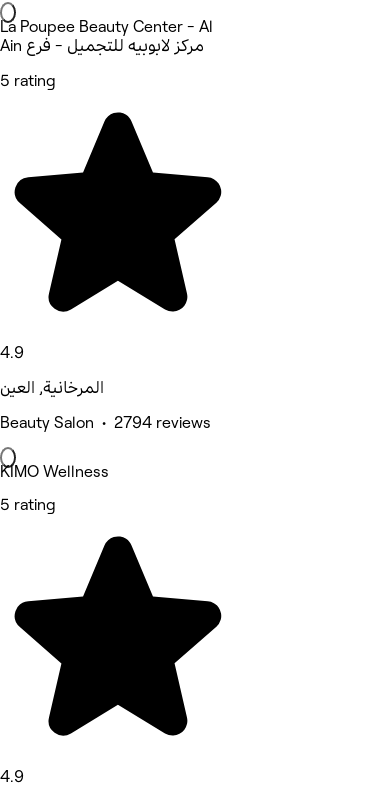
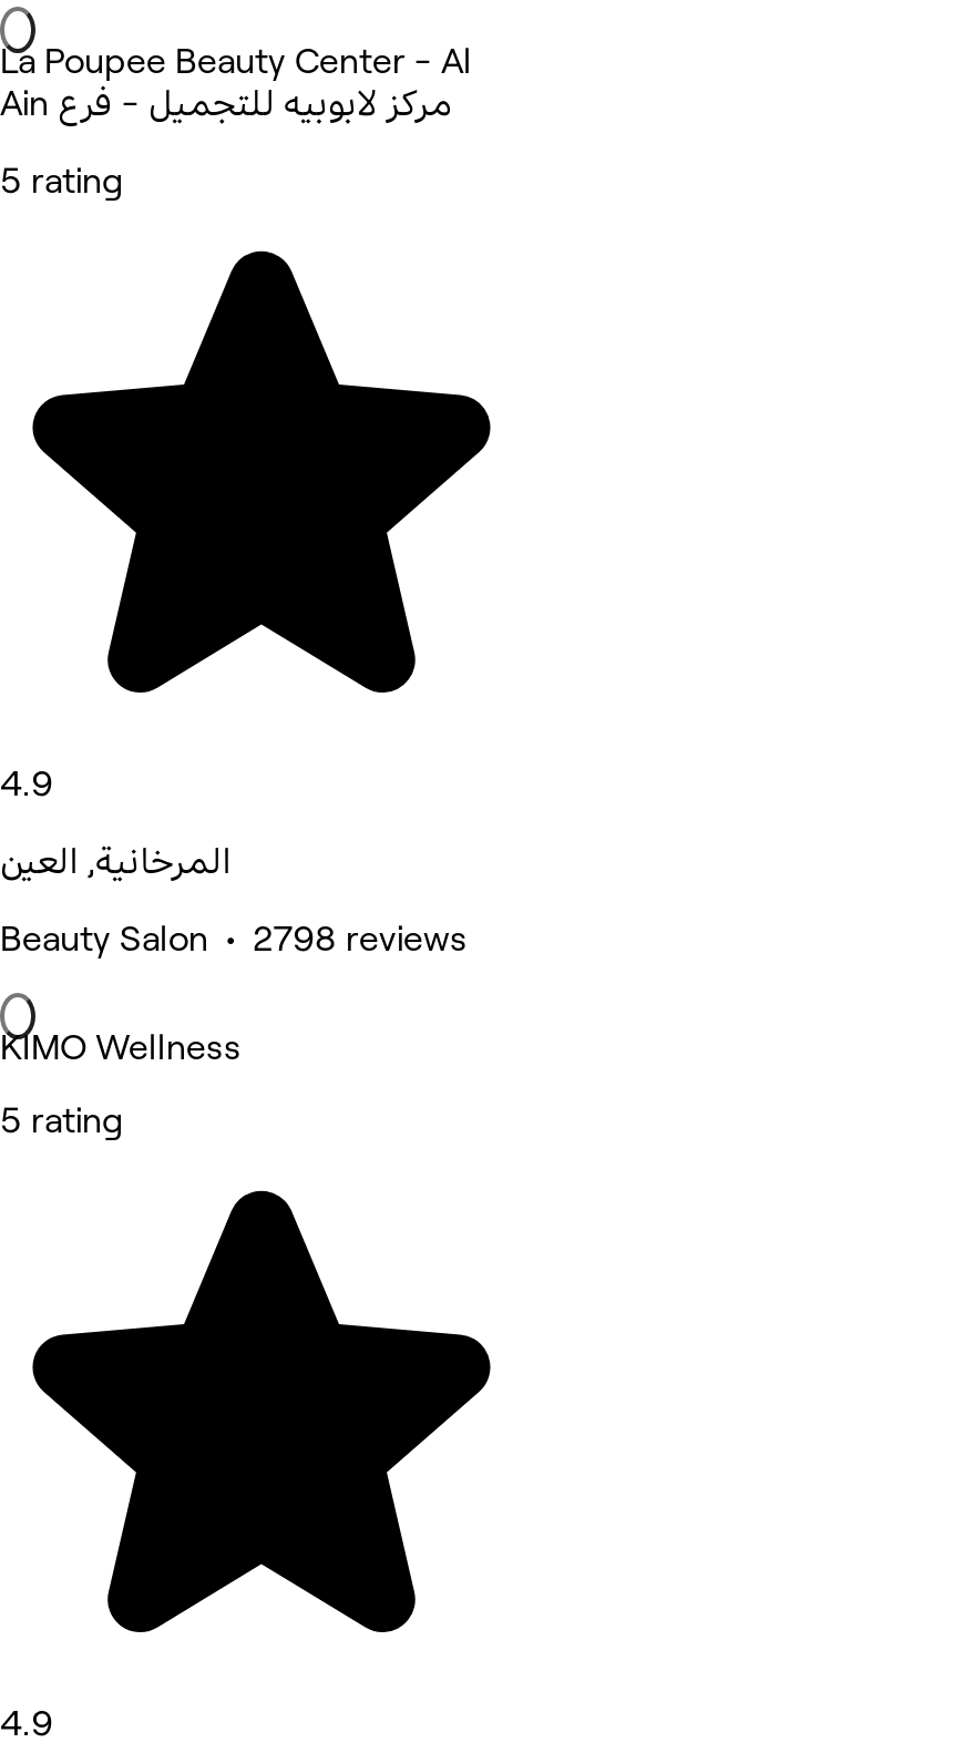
[0,414,211,431] Beauty Salon • 2794 reviews -> [0,921,468,958] Beauty Salon • 2798 reviews

